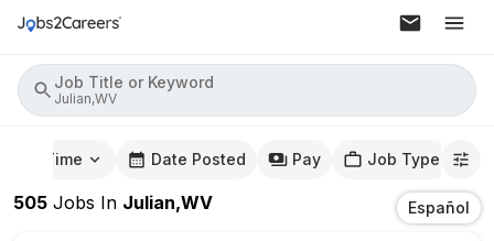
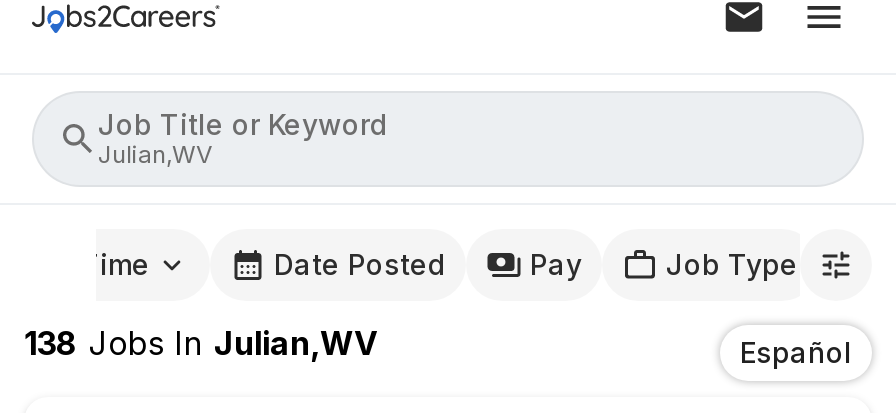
[13,191,213,213] 505 Jobs In Julian,WV -> [24,323,378,363] 138 Jobs In Julian,WV

